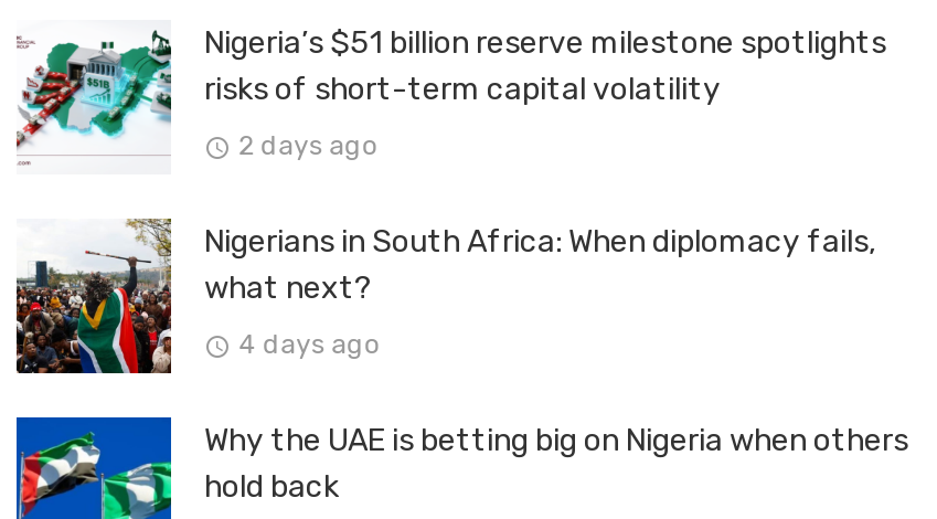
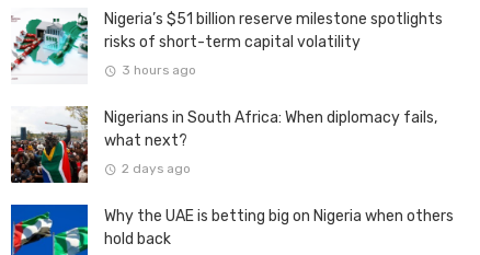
[239,130,378,161] 2 days ago -> [121,62,196,78] 3 hours ago
[239,329,380,360] 4 days ago -> [121,161,190,176] 2 days ago

